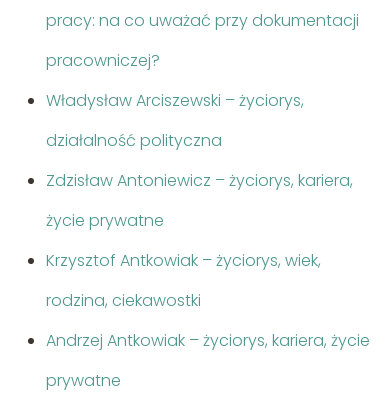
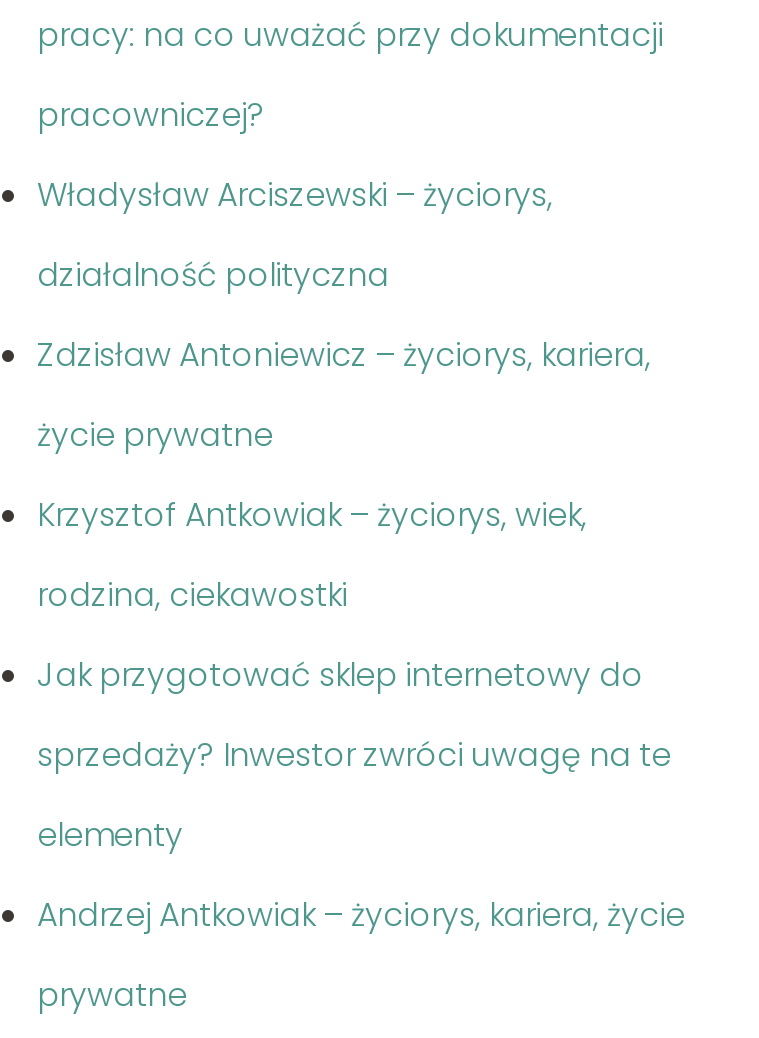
none -> [37,653,671,859] Jak przygotować sklep internetowy do | sprzedaży? Inwestor zwróci uwagę na te | elementy

